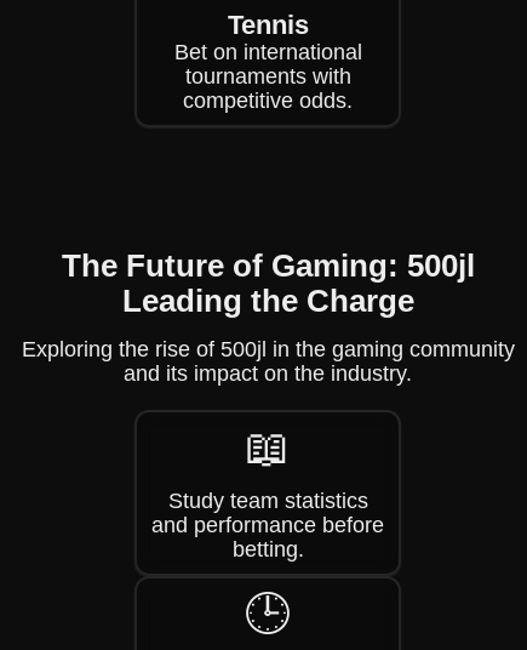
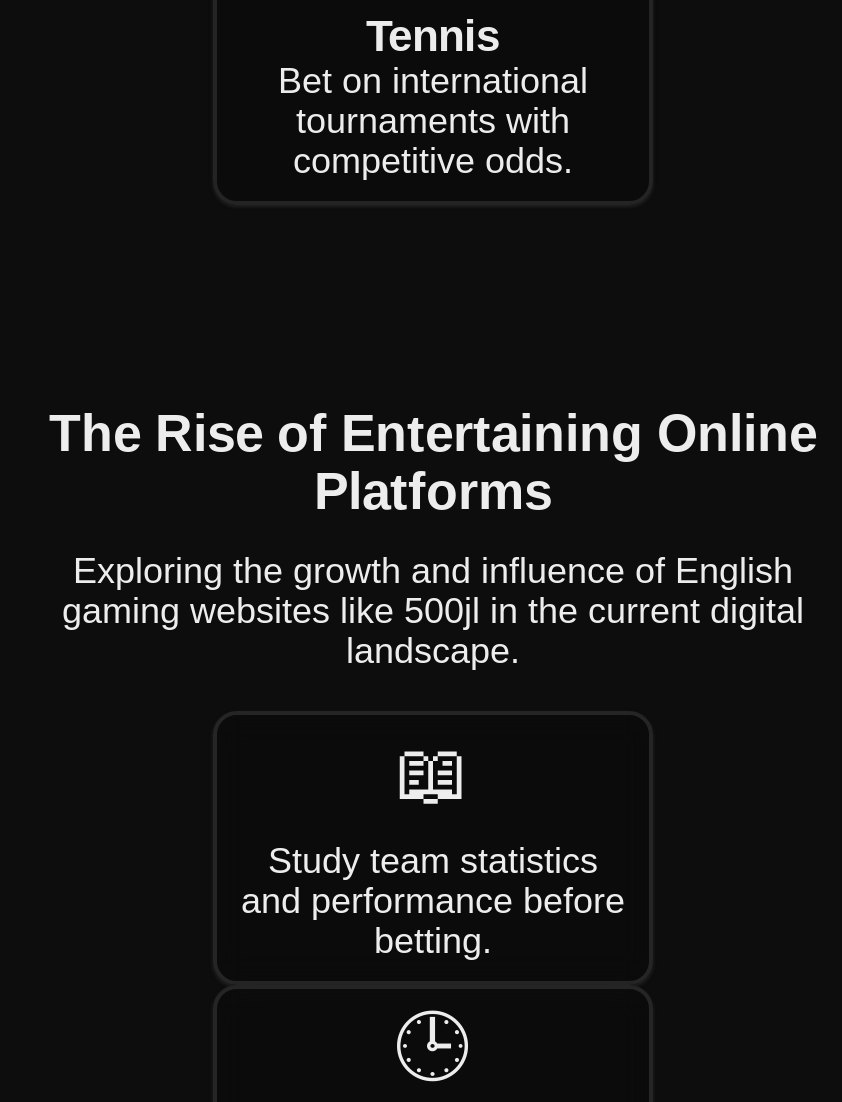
[61,247,474,319] The Future of Gaming: 500jl | Leading the Charge -> [49,403,817,521] The Rise of Entertaining Online | Platforms
[21,337,514,386] Exploring the rise of 500jl in the gaming community | and its impact on the industry. -> [62,551,804,671] Exploring the growth and influence of English | gaming websites like 500jl in the current digital | landscape.

